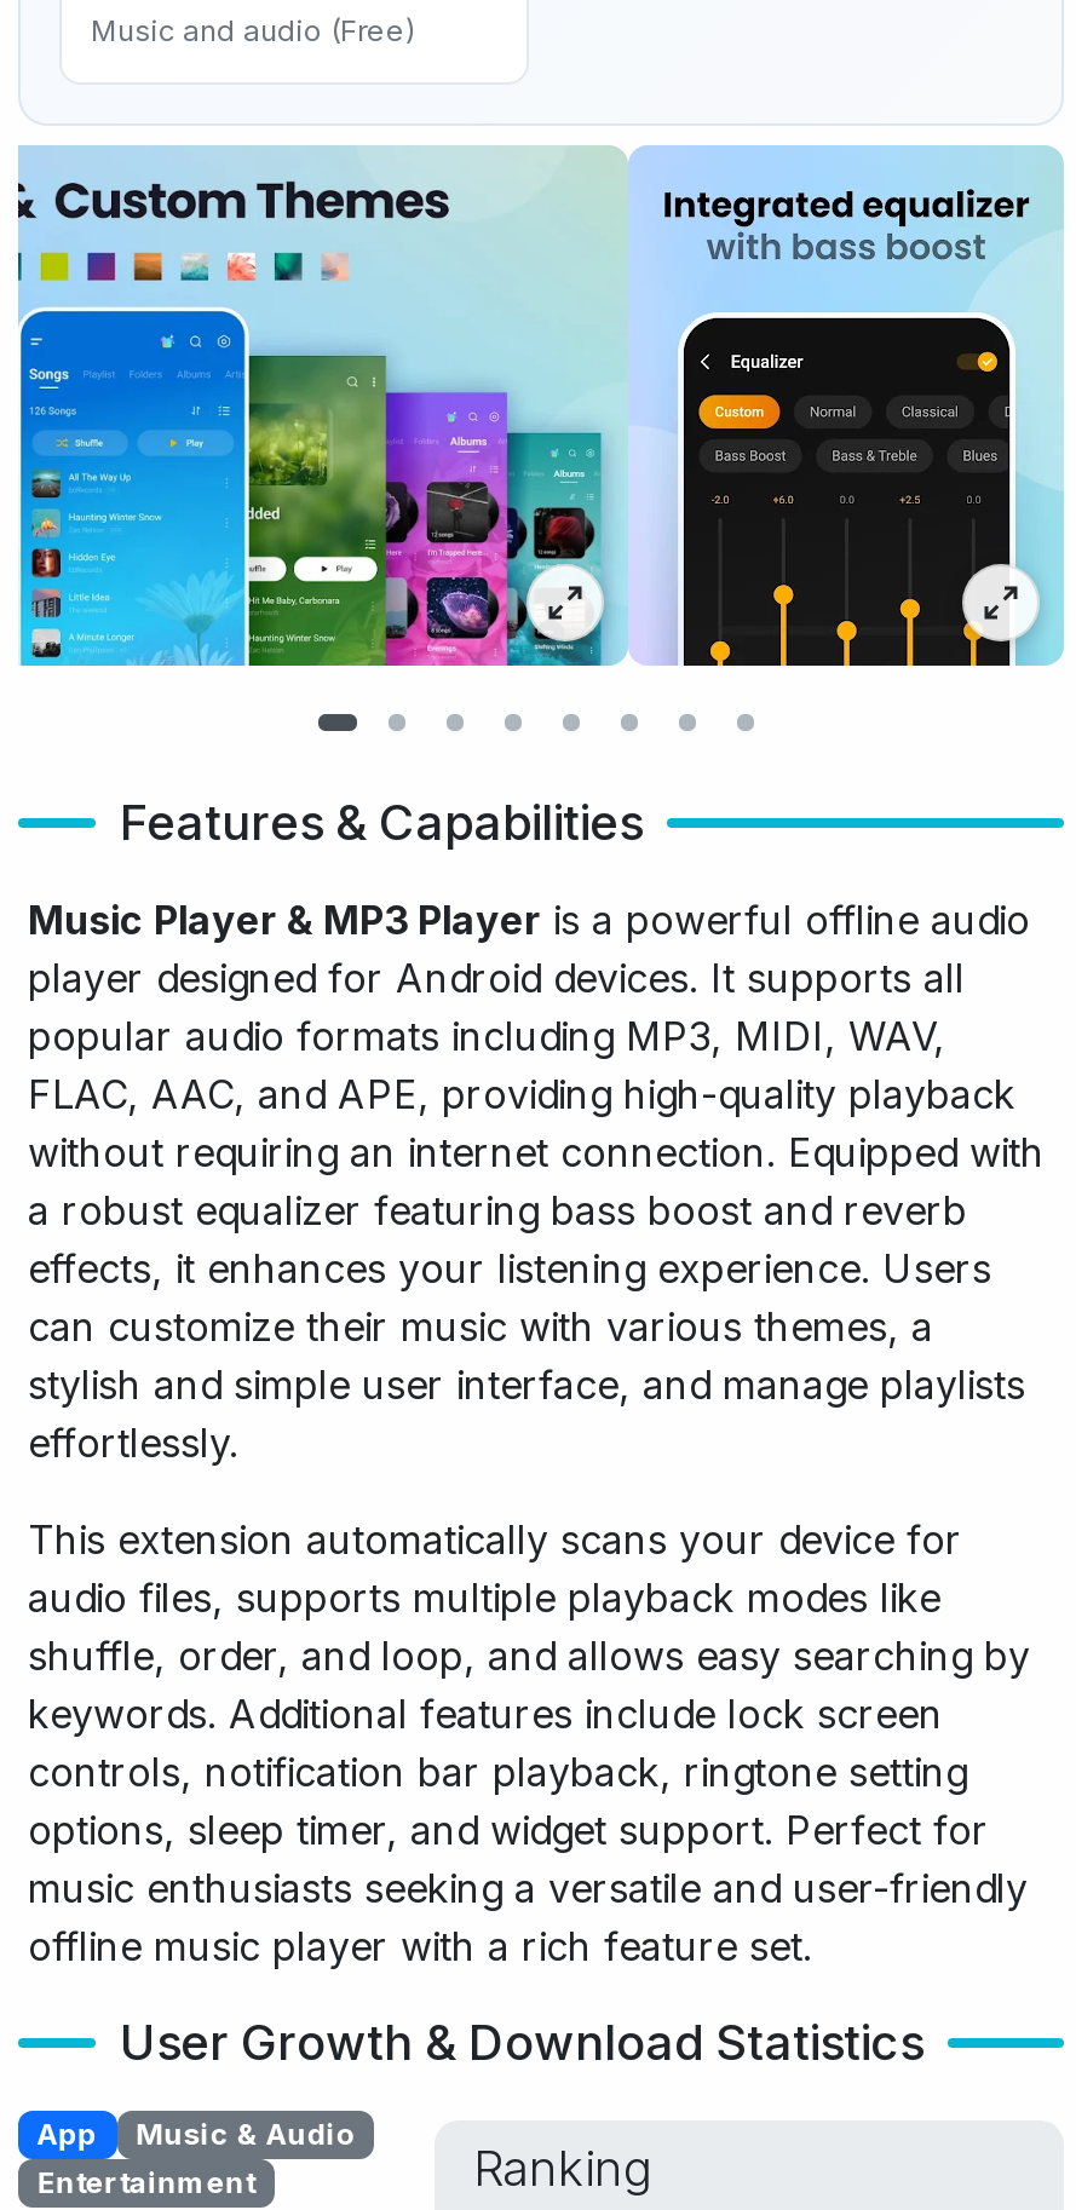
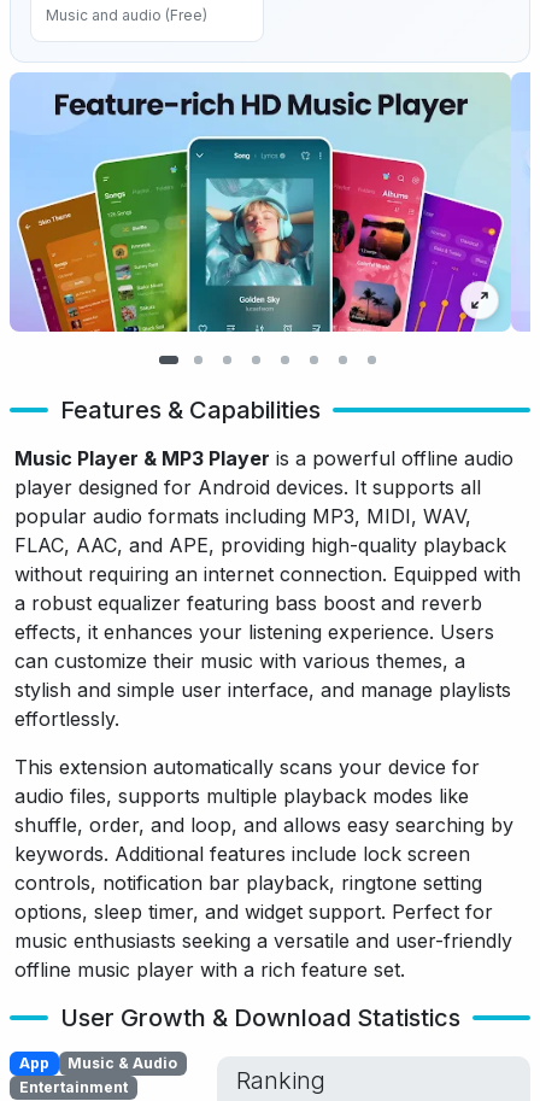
[16,145,1061,668] [image] -> [10,72,530,333] [image]

